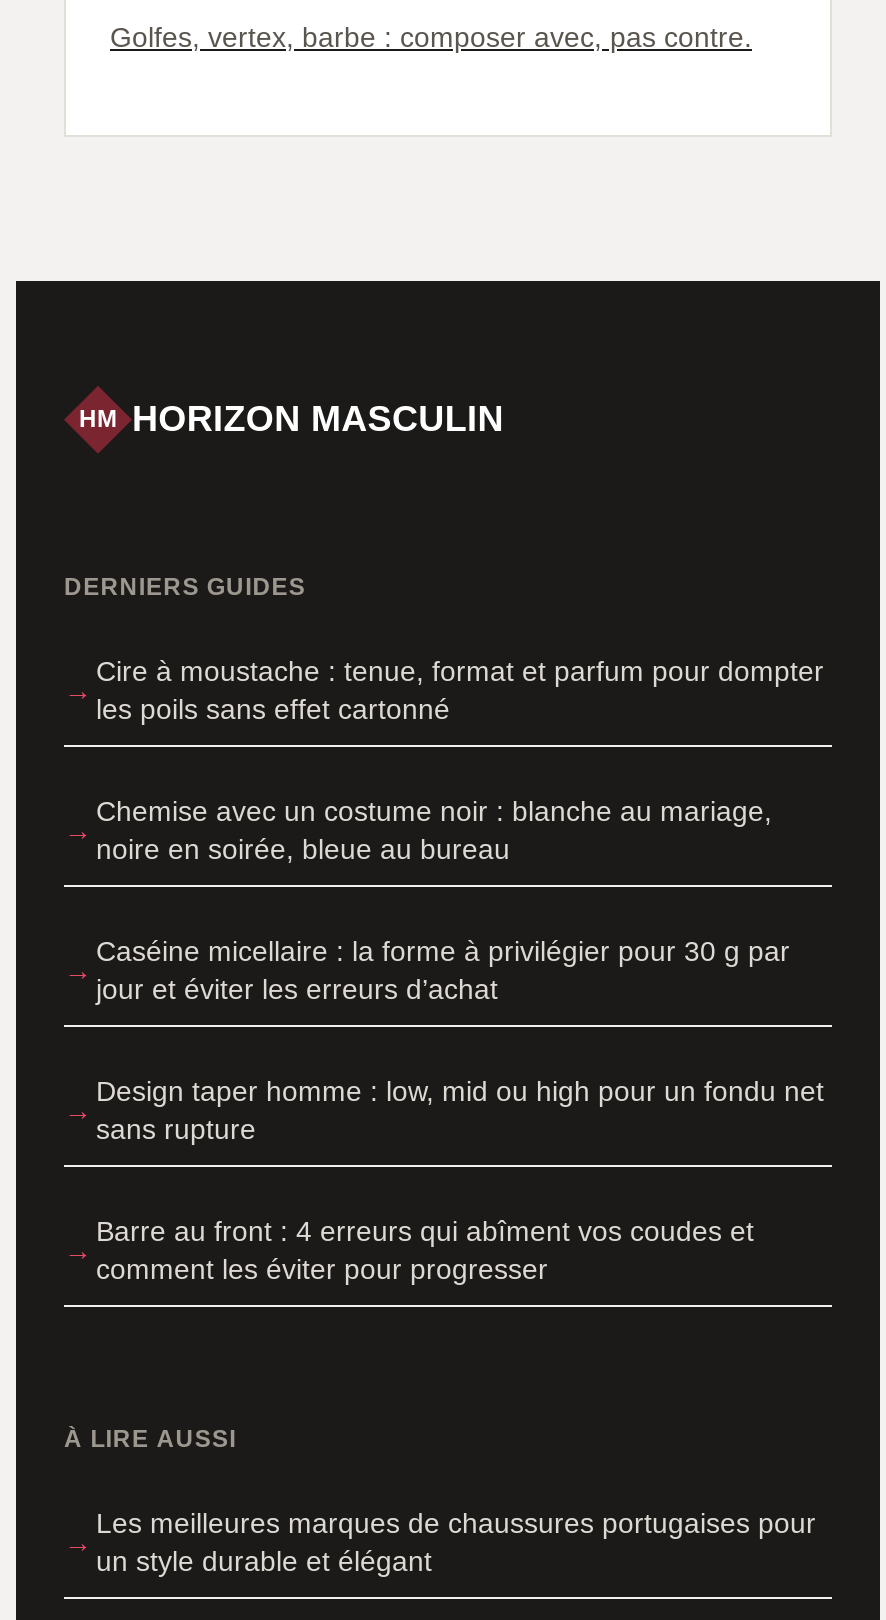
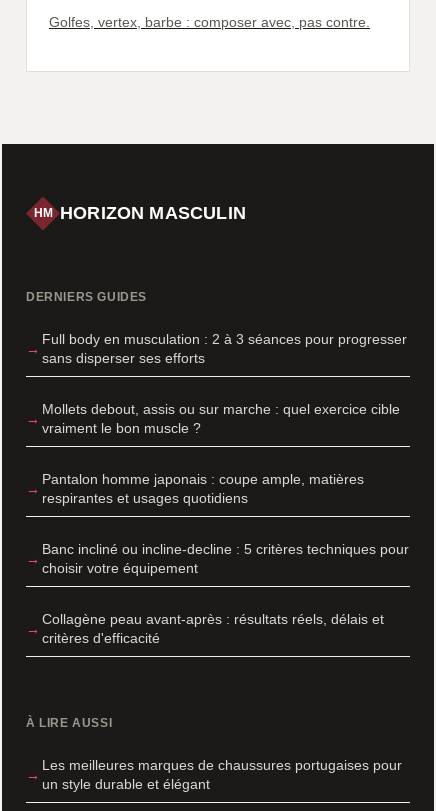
[96,656,824,726] Cire à moustache : tenue, format et parfum pour dompter | les poils sans effet cartonné -> [42,331,407,366] Full body en musculation : 2 à 3 séances pour progresser | sans disperser ses efforts
[96,796,772,866] Chemise avec un costume noir : blanche au mariage, | noire en soirée, bleue au bureau -> [42,401,400,436] Mollets debout, assis ou sur marche : quel exercice cible | vraiment le bon muscle ?
[96,936,790,1006] Caséine micellaire : la forme à privilégier pour 30 g par | jour et éviter les erreurs d’achat -> [42,471,364,506] Pantalon homme japonais : coupe ample, matières | respirantes et usages quotidiens
[96,1076,824,1146] Design taper homme : low, mid ou high pour un fondu net | sans rupture -> [42,541,409,576] Banc incliné ou incline-decline : 5 critères techniques pour | choisir votre équipement
[96,1216,754,1286] Barre au front : 4 erreurs qui abîment vos coudes et | comment les éviter pour progresser -> [42,611,384,646] Collagène peau avant-après : résultats réels, délais et | critères d'efficacité

